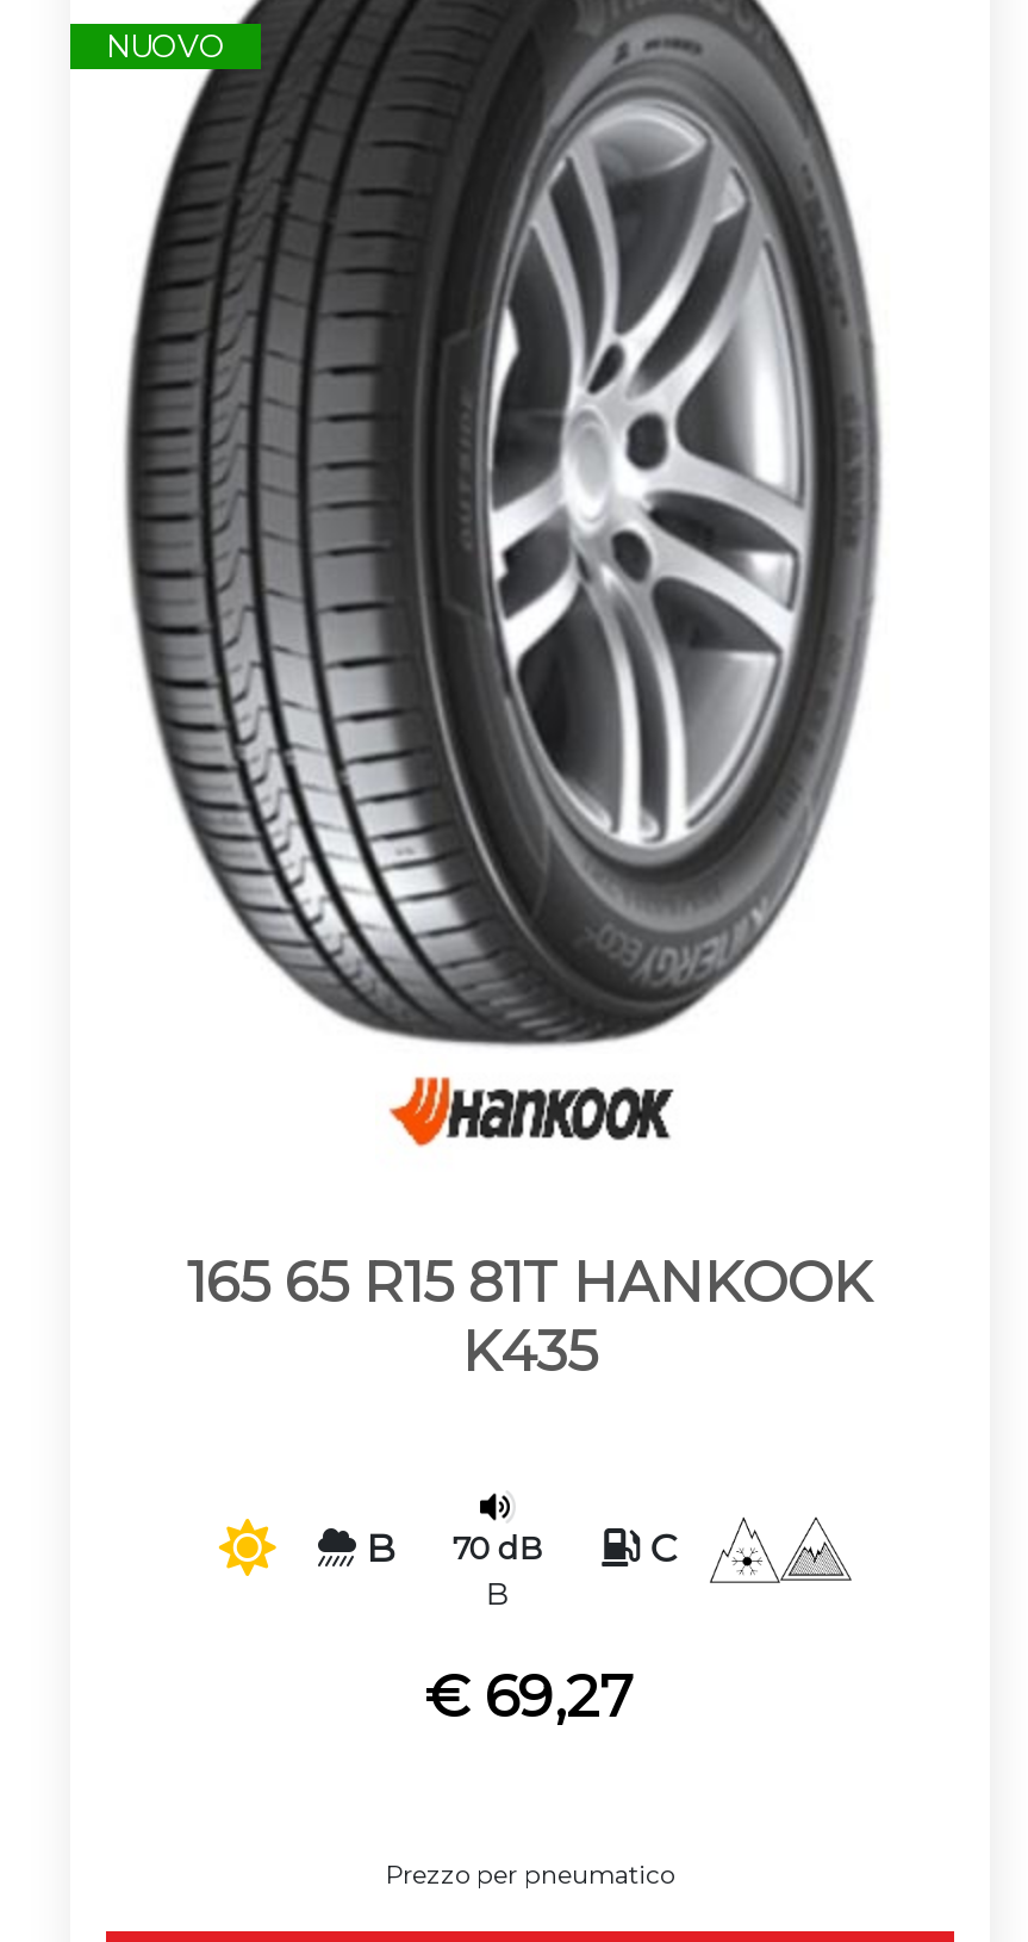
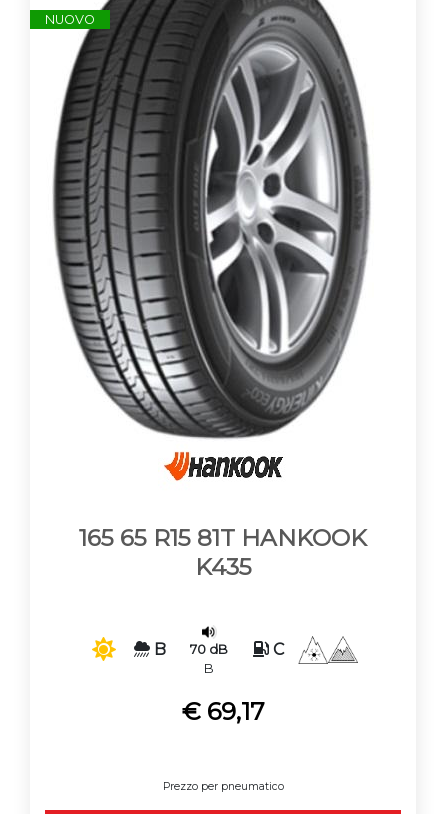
[425,1663,635,1732] € 69,27 -> [181,697,264,726] € 69,17

